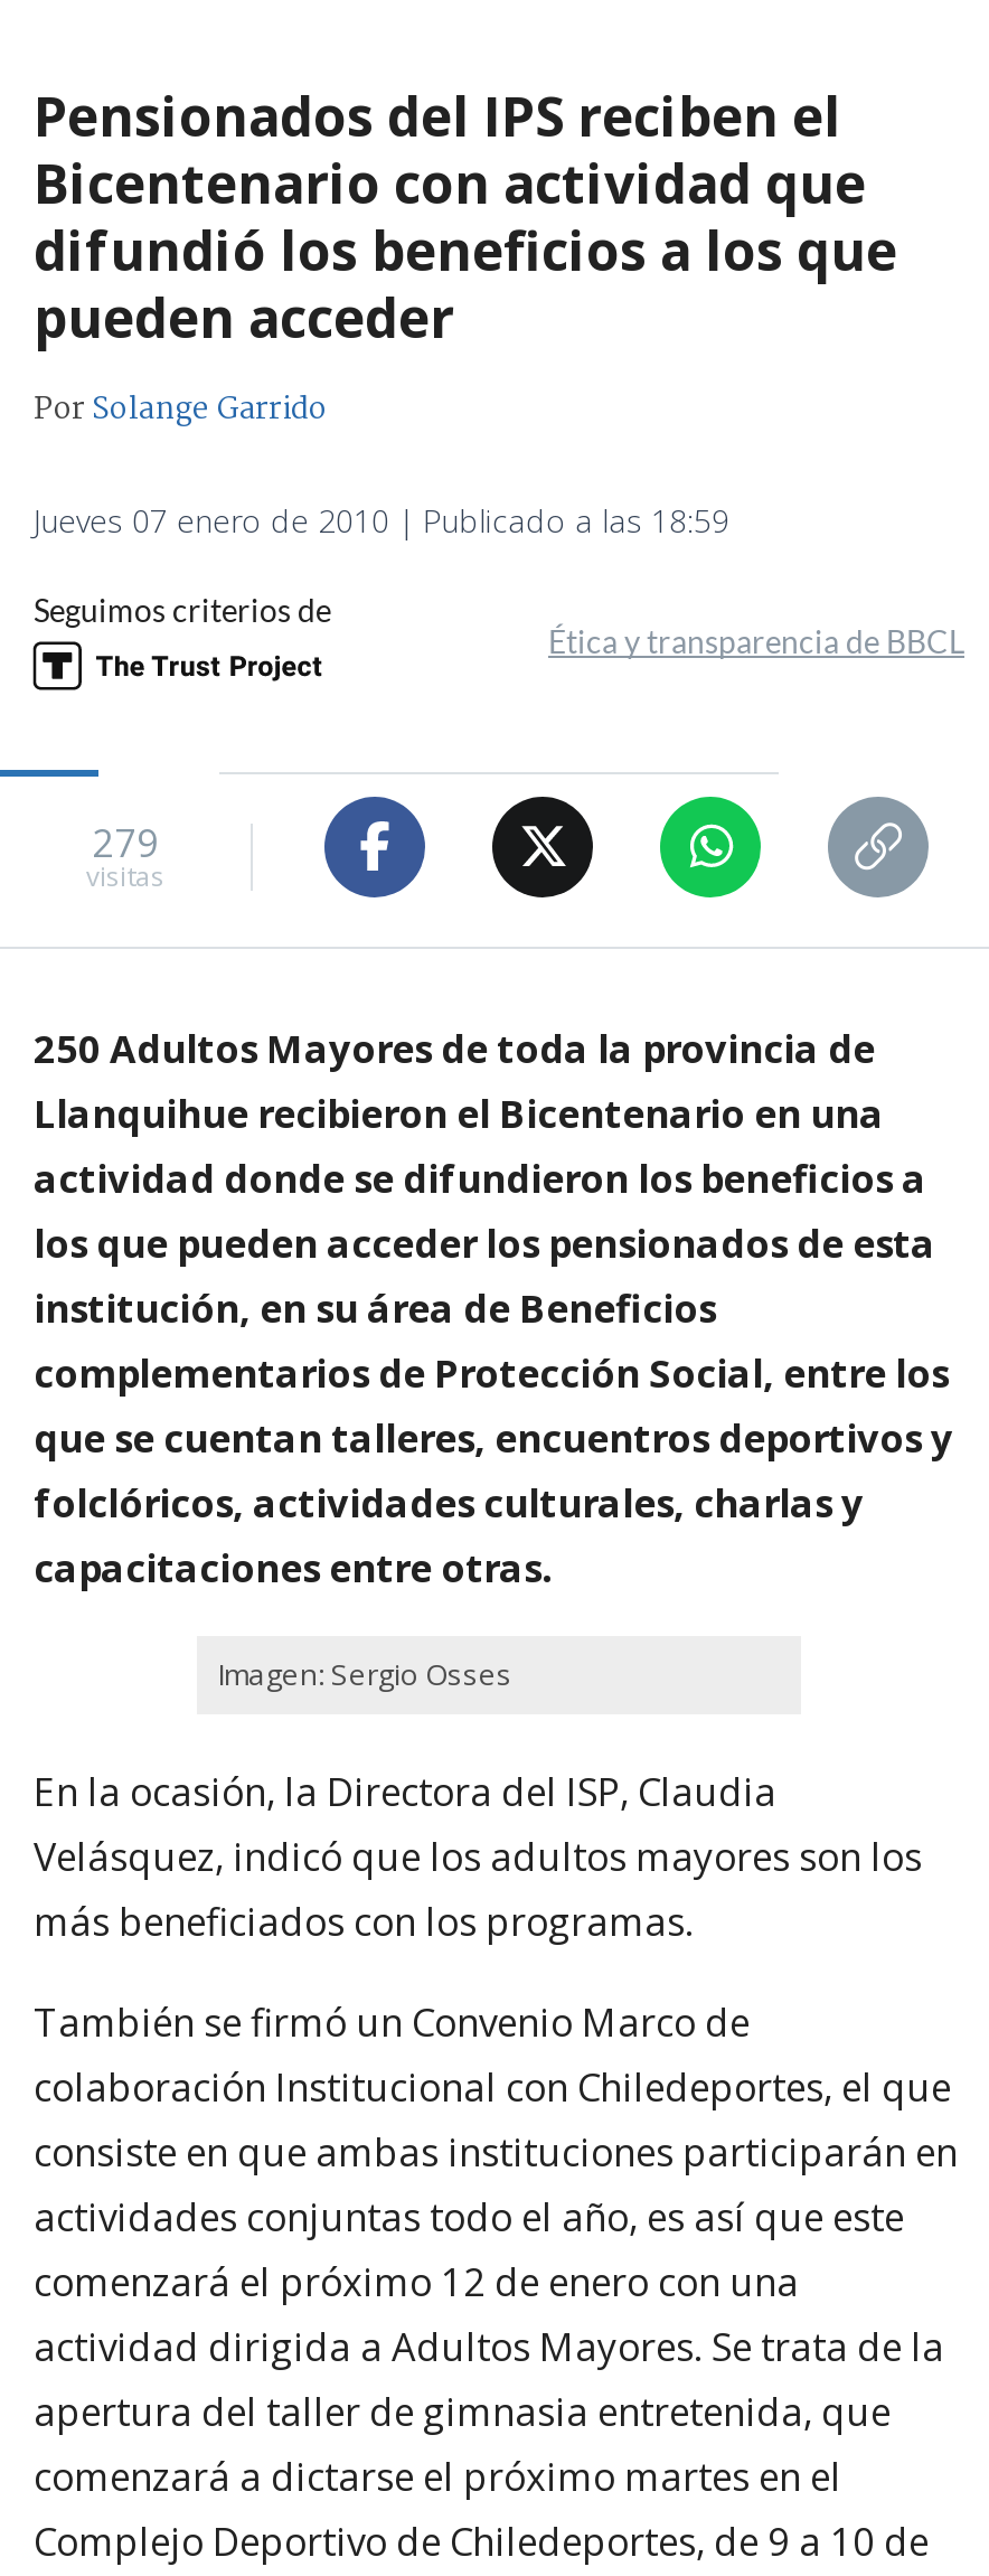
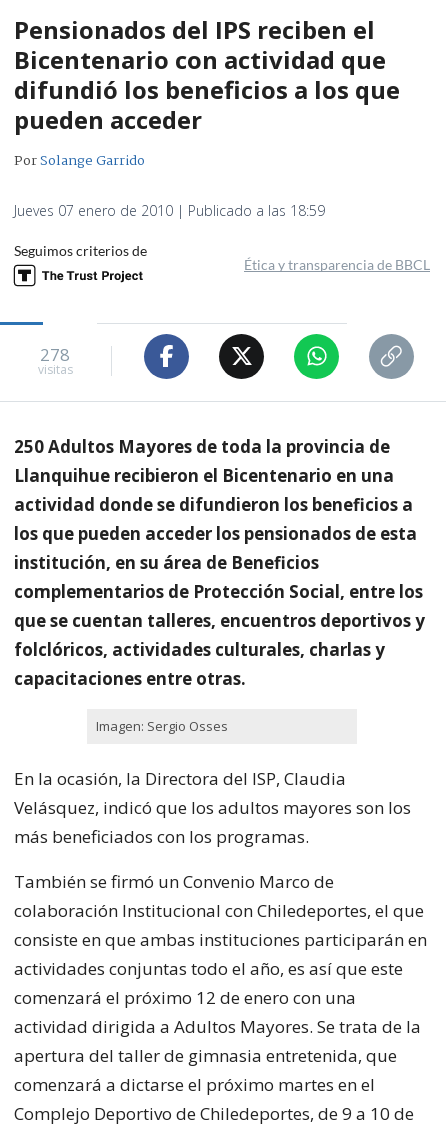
[92,818,159,869] 279 -> [40,343,70,366] 278

